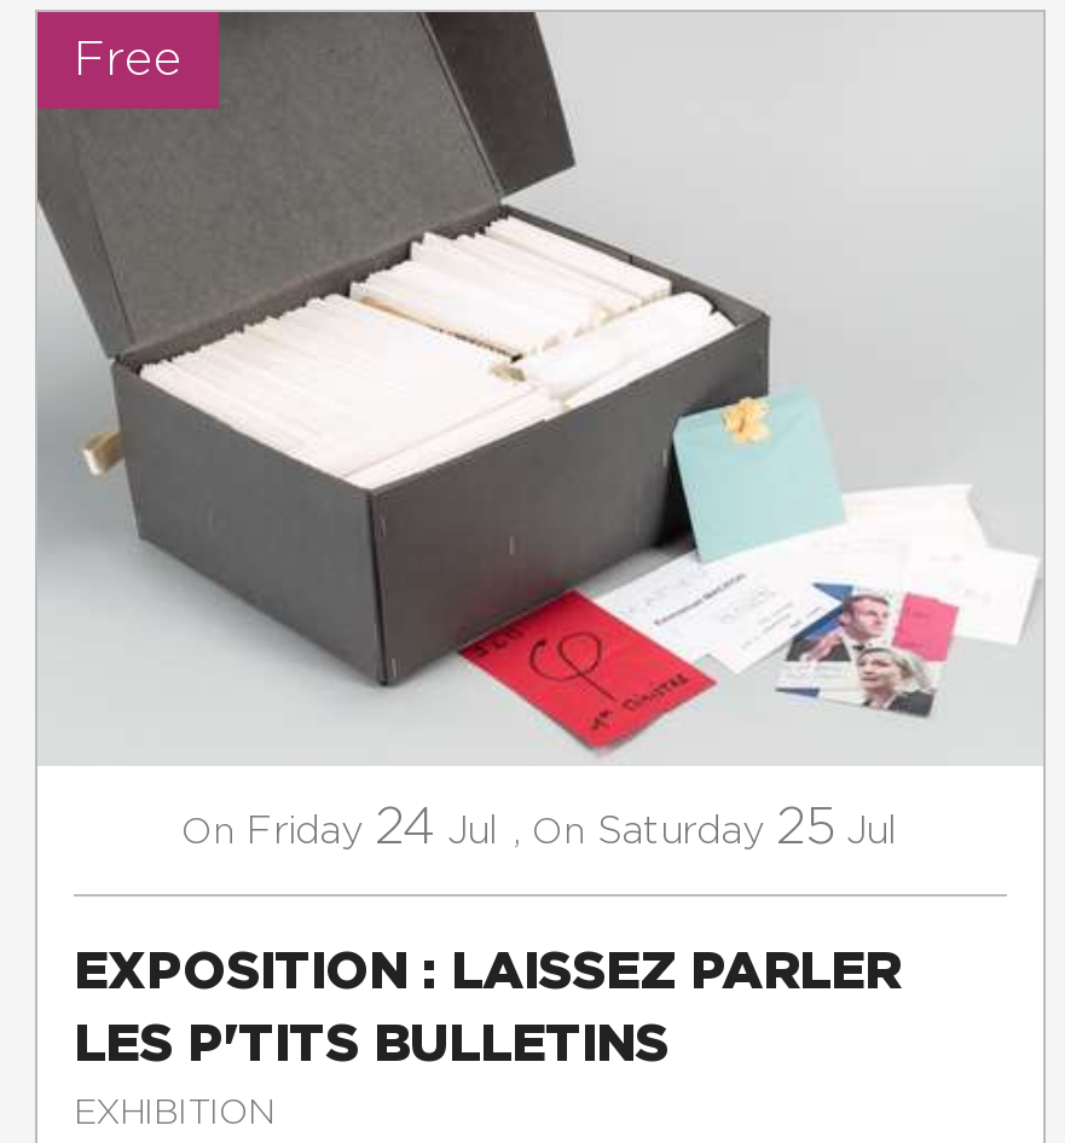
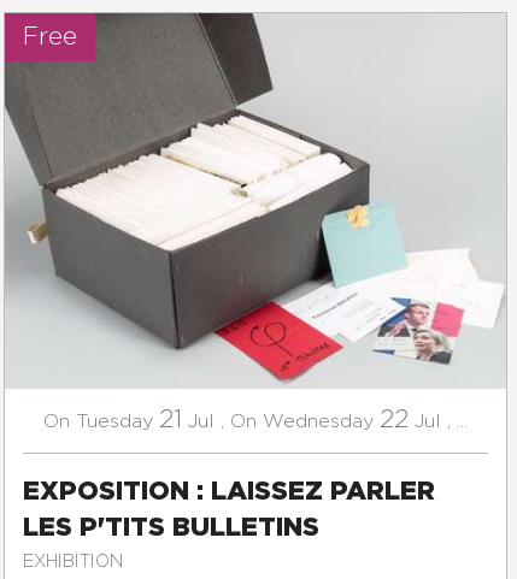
[181,801,899,852] On Friday 24 Jul, On Saturday 25 Jul -> [43,406,468,432] On Tuesday 21 Jul, On Wednesday 22 Jul,...

